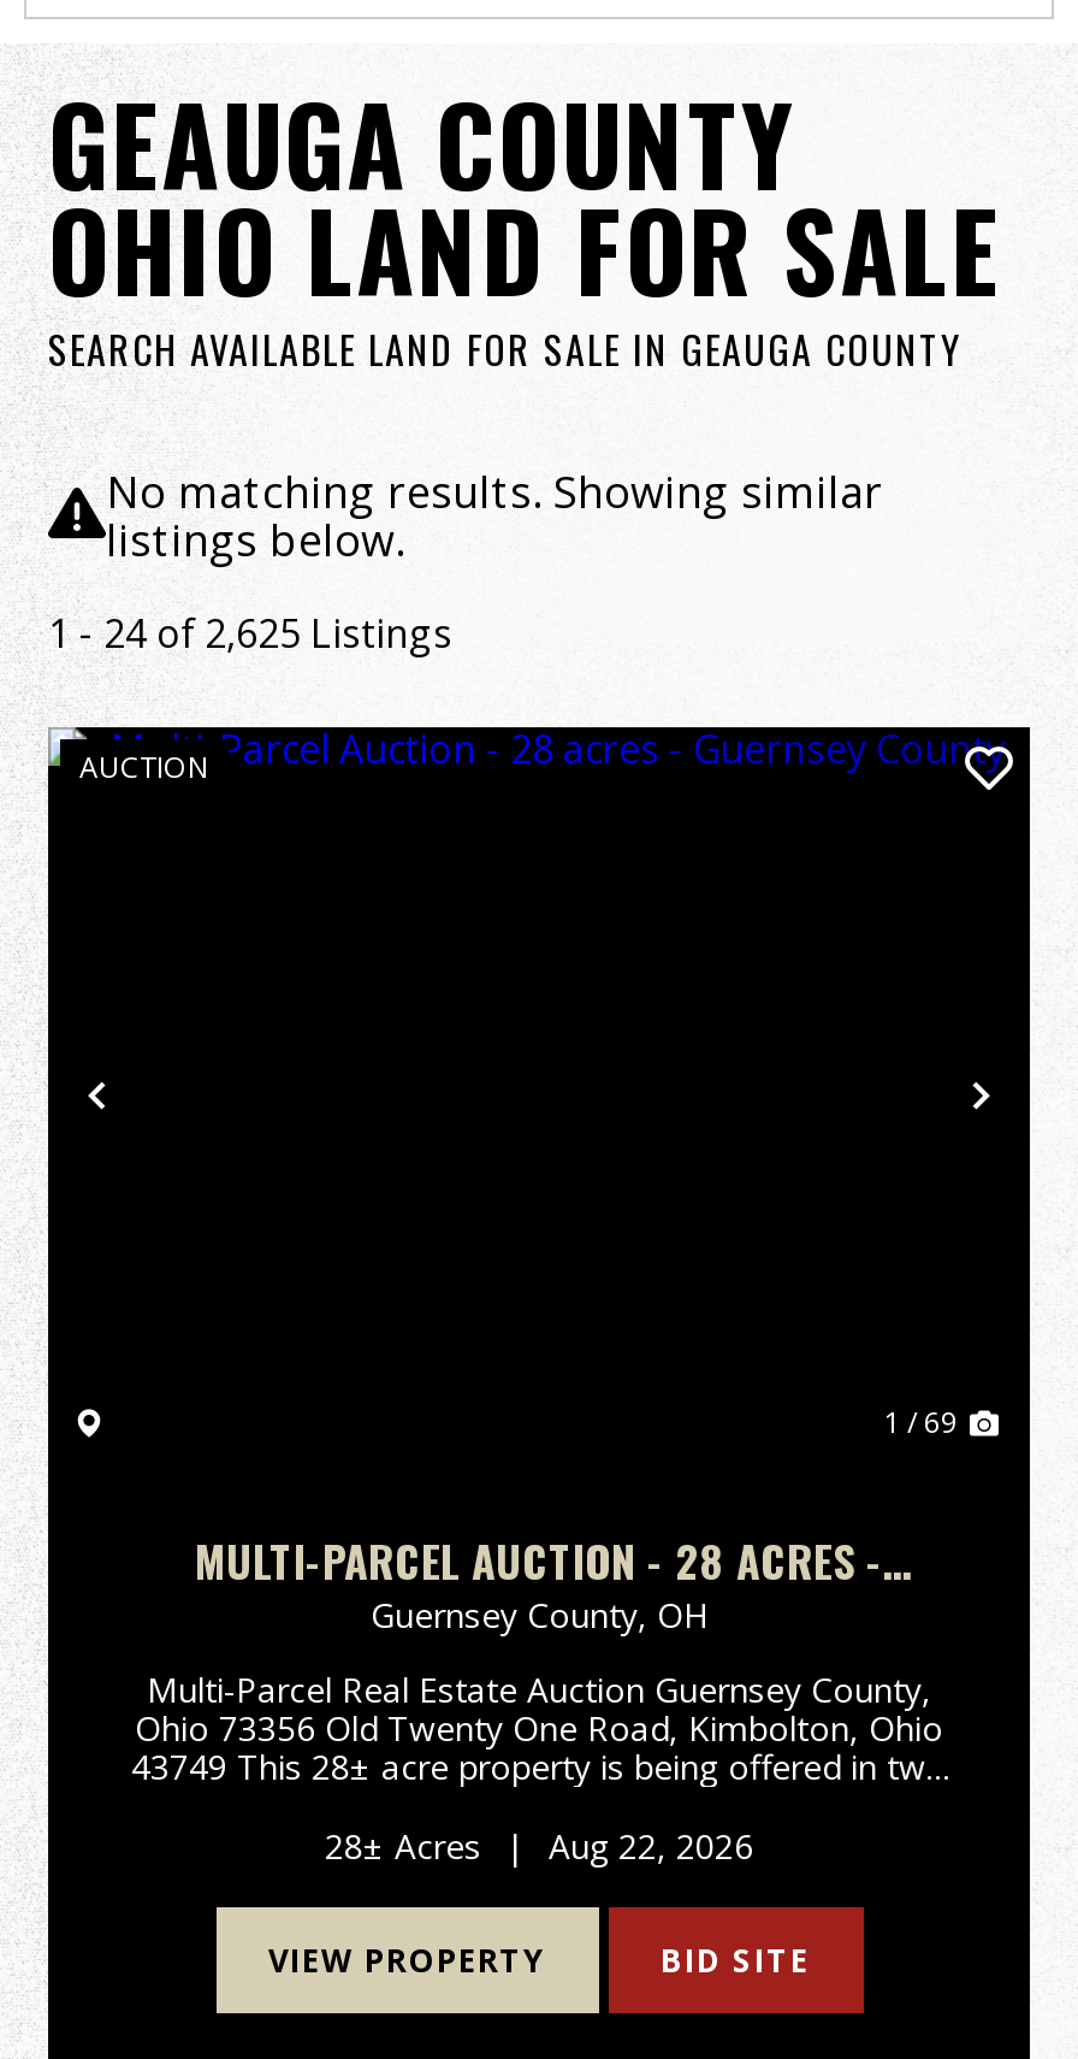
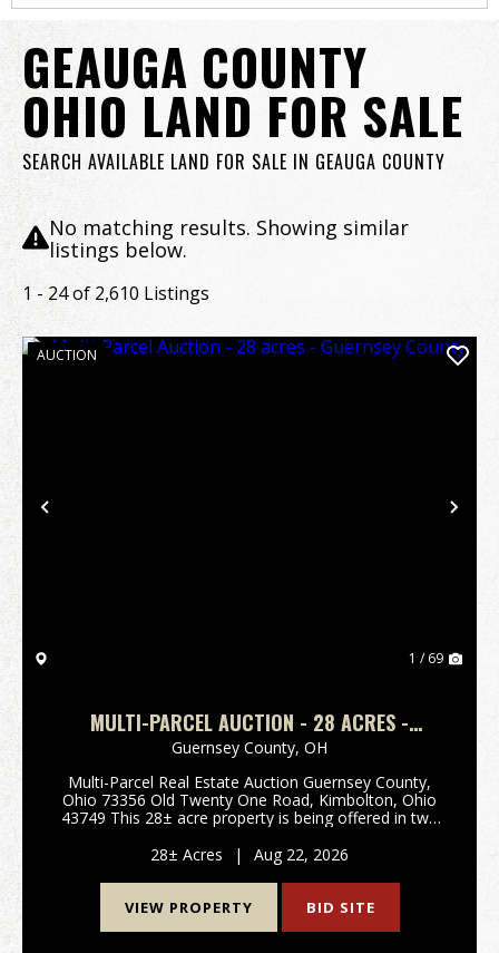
[48,607,452,660] 1 - 24 of 2,625 Listings -> [22,281,209,305] 1 - 24 of 2,610 Listings

